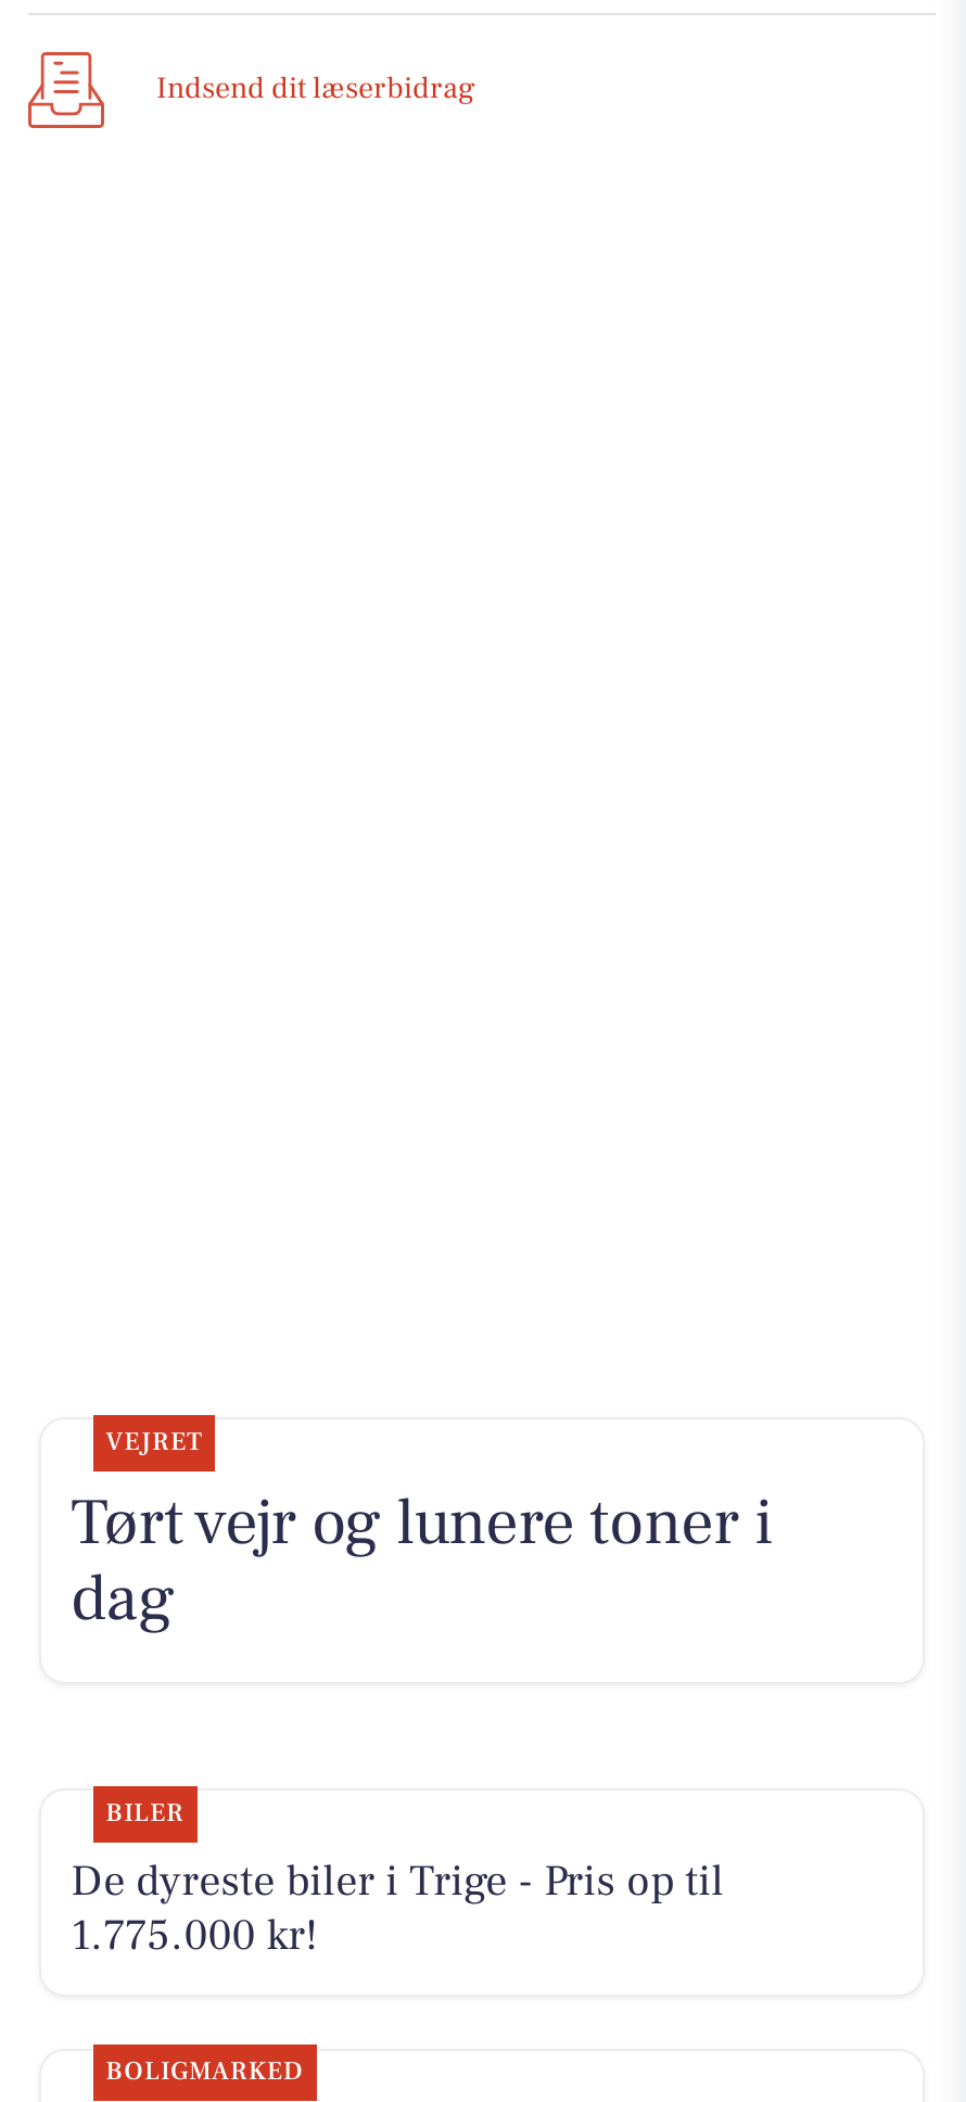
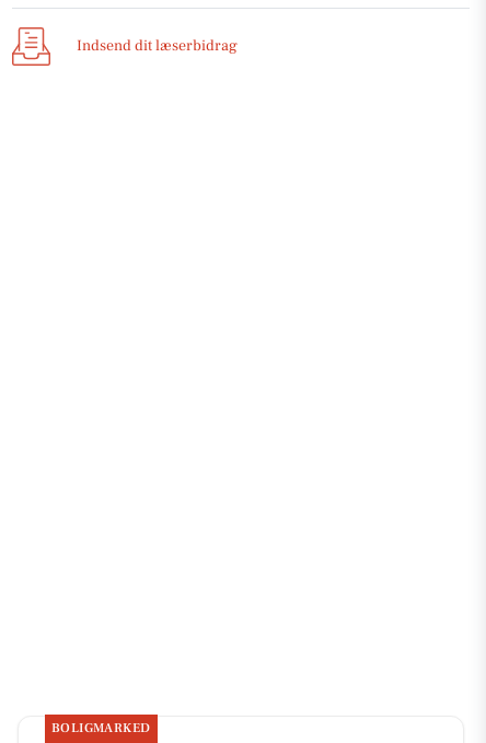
[71,1425,774,1964] VEJRET | Tørt vejr og lunere toner i | dag | BILER | De dyreste biler i Trige - Pris op til | 1.775.000 kr! -> none

